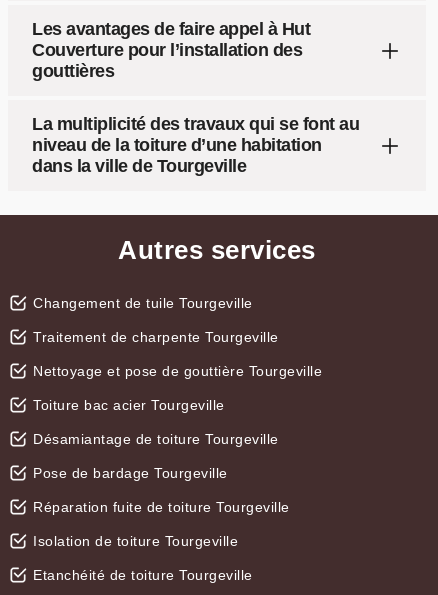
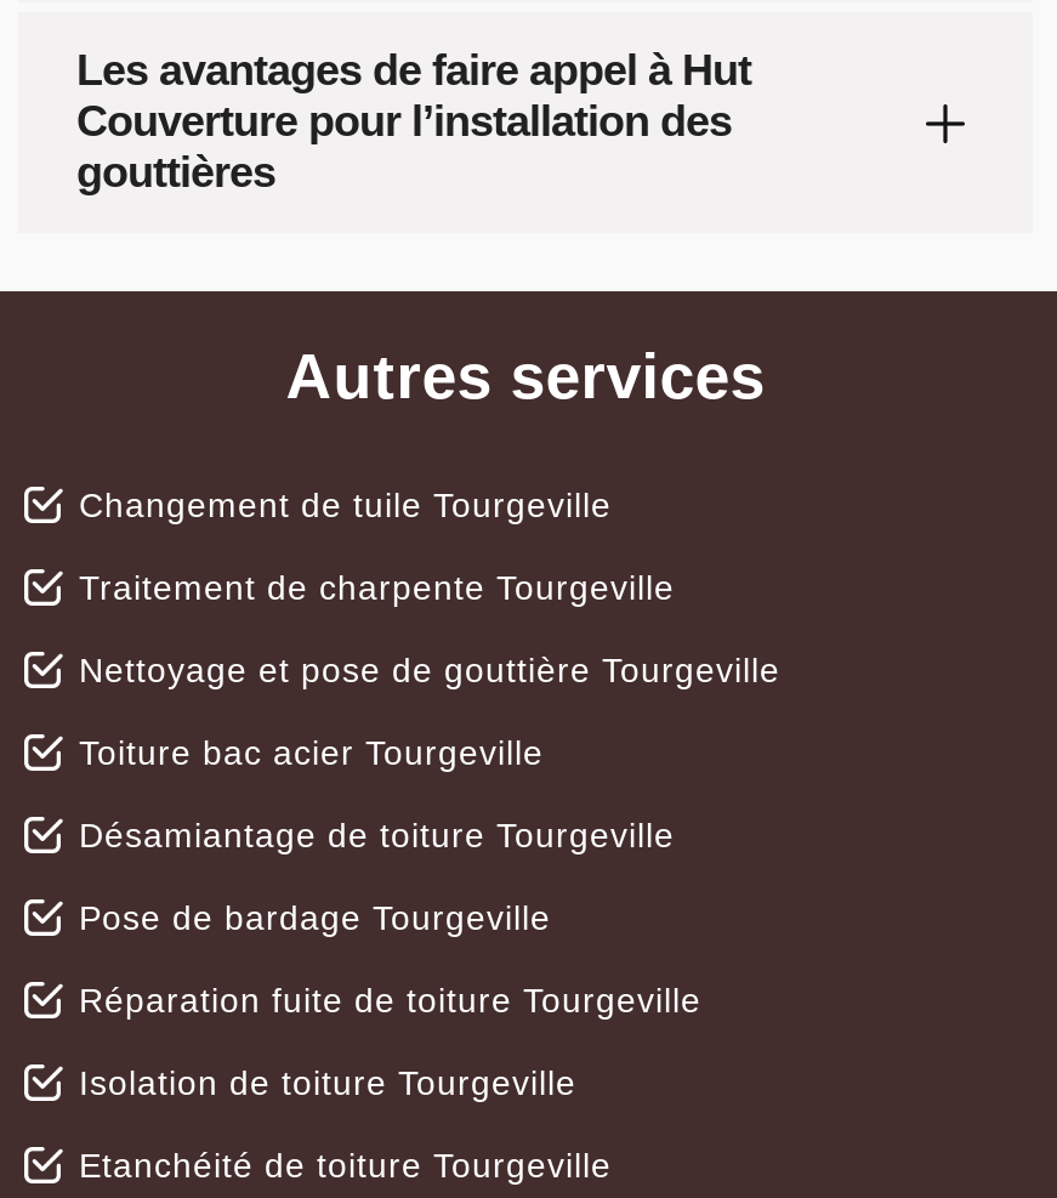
[32,114,359,176] La multiplicité des travaux qui se font au | niveau de la toiture d’une habitation | dans la ville de Tourgeville -> none

